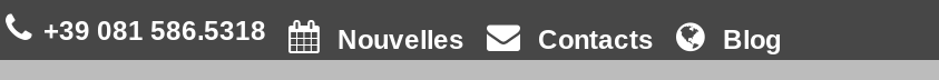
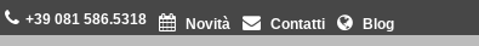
[331,24,654,56] Nouvelles | Contacts -> [182,16,325,33] Novità | Contatti

